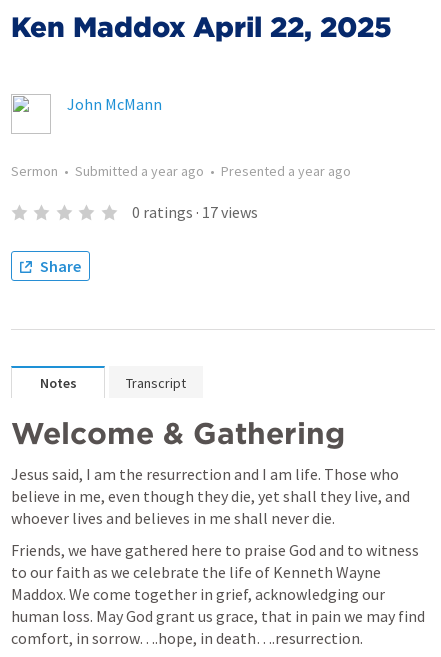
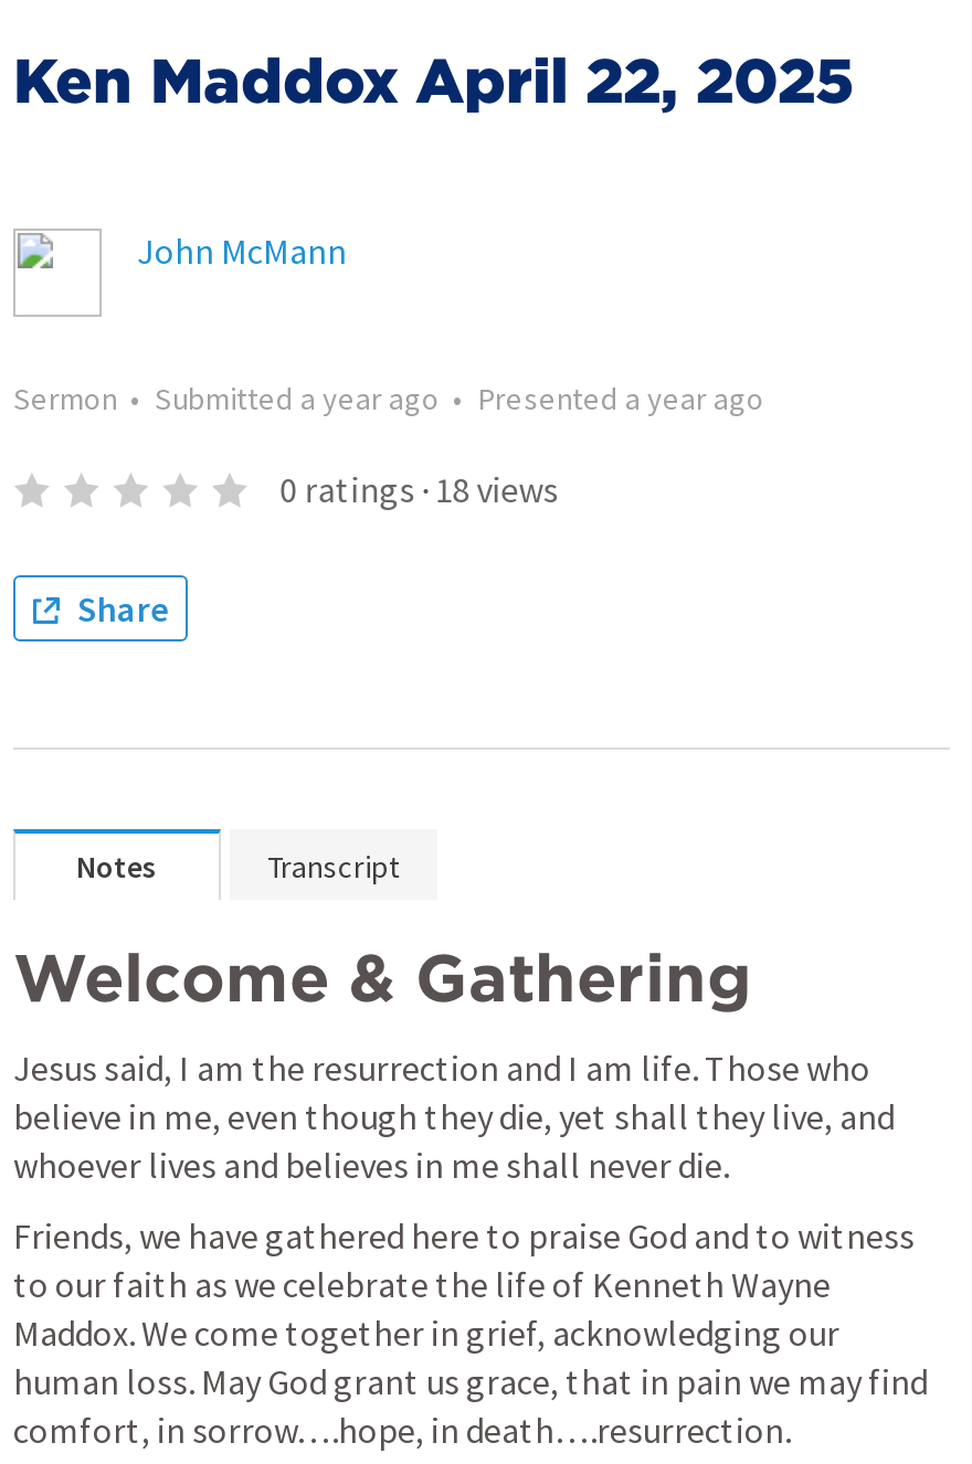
[132,202,258,222] 0 ratings · 17 views -> [280,467,558,511] 0 ratings · 18 views

